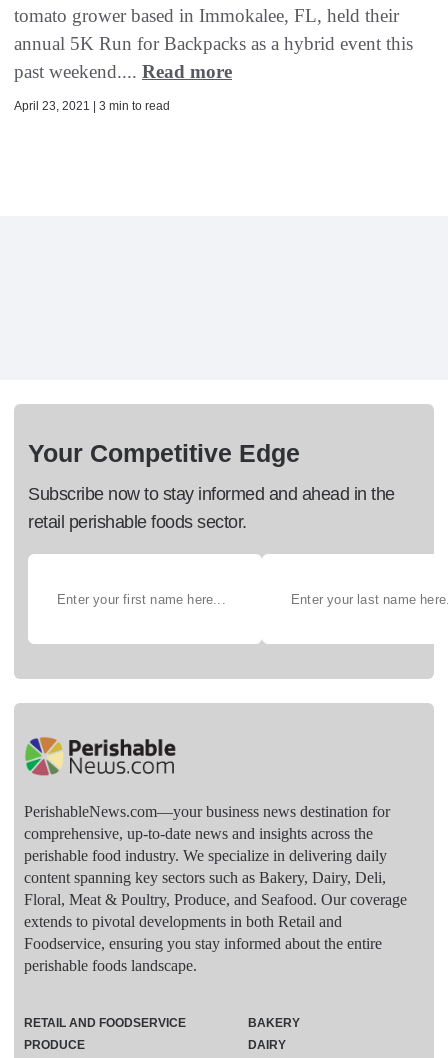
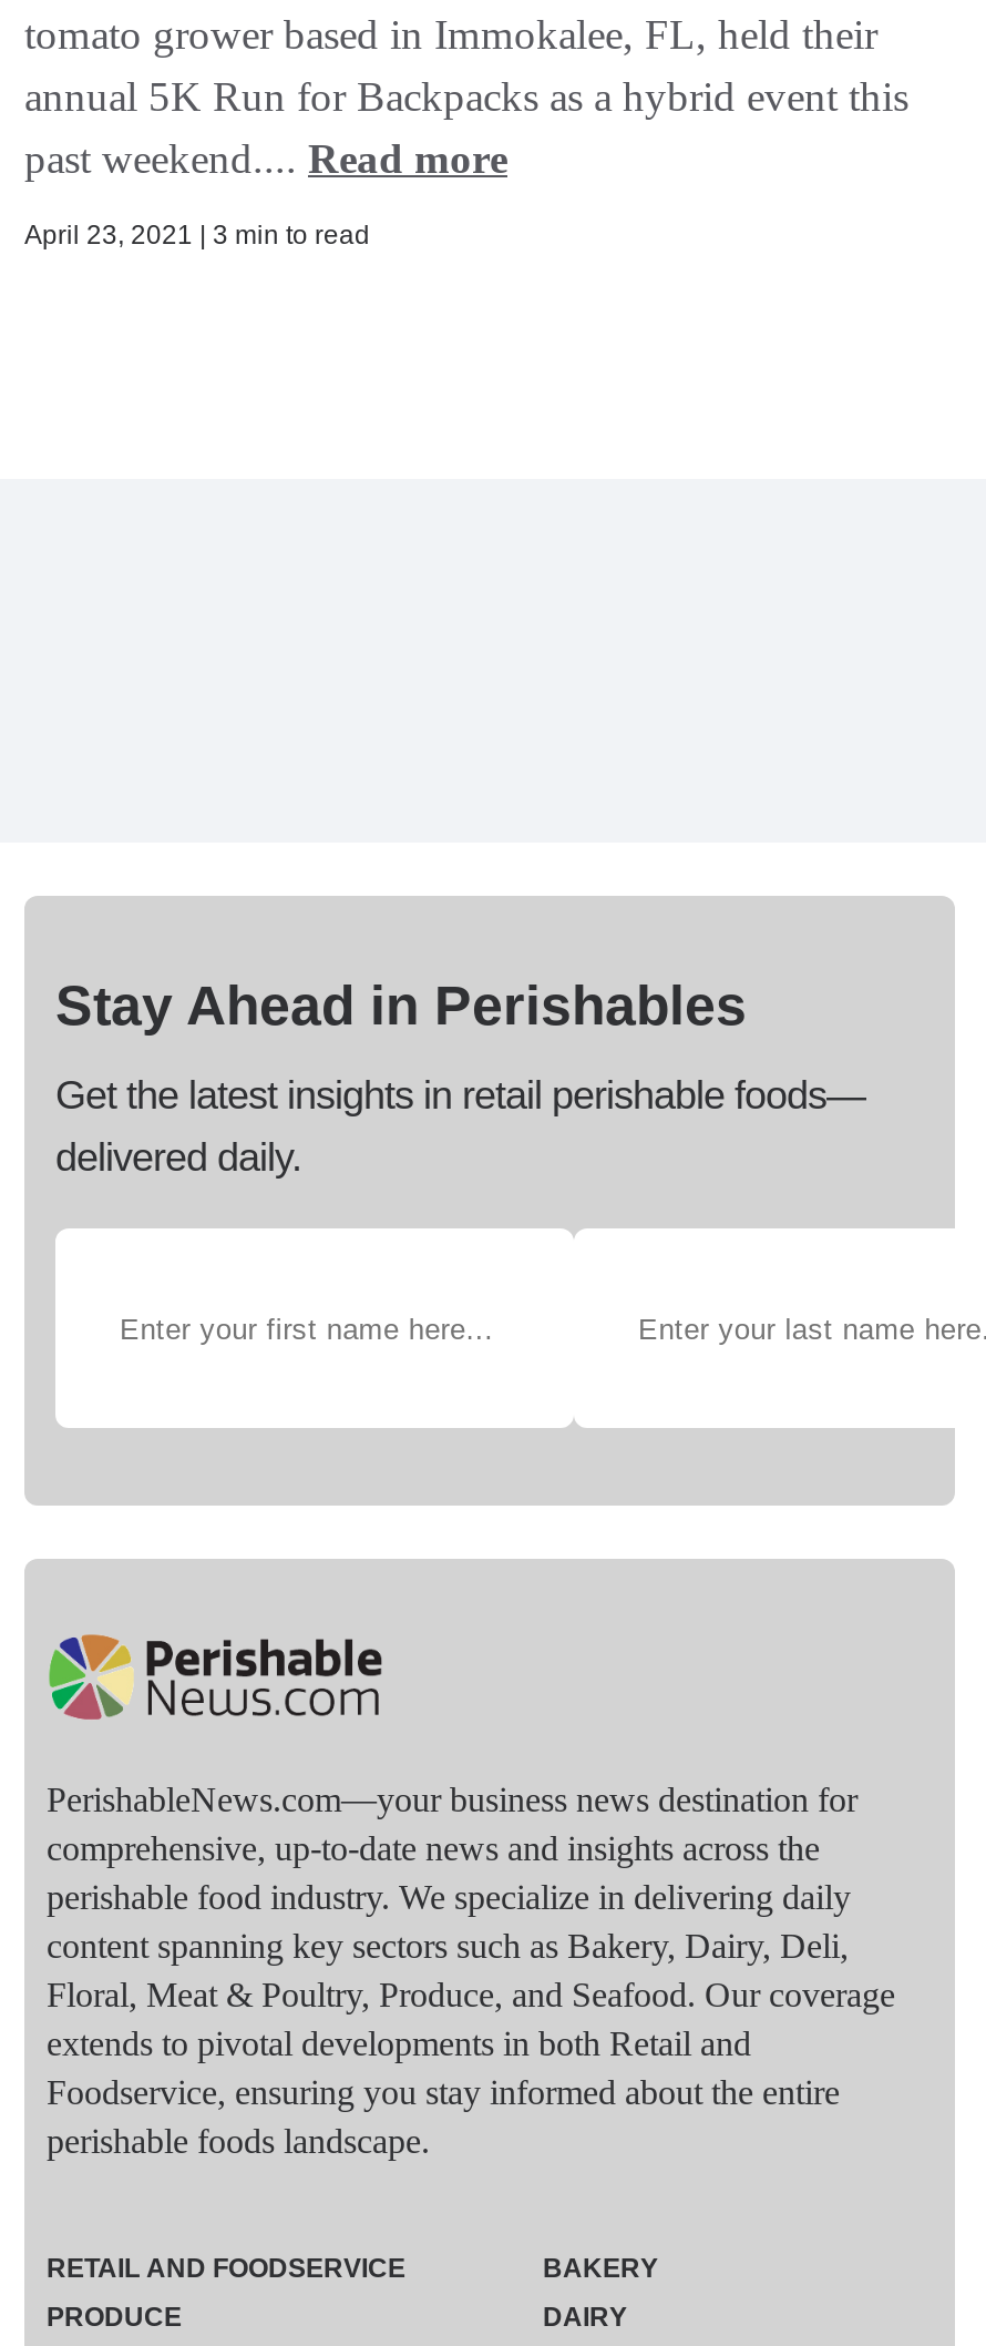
[28,439,300,467] Your Competitive Edge -> [55,974,747,1036] Stay Ahead in Perishables
[28,484,394,532] Subscribe now to stay informed and ahead in the | retail perishable foods sector. -> [55,1074,865,1180] Get the latest insights in retail perishable foods— | delivered daily.

